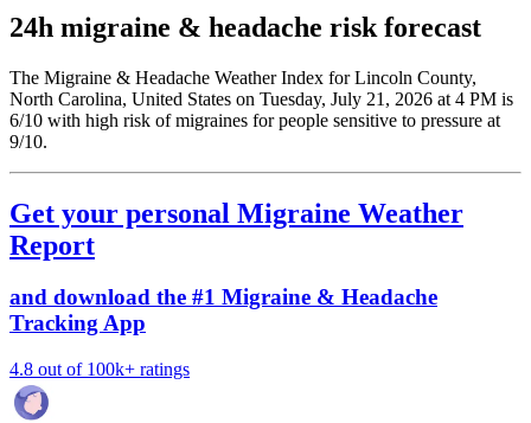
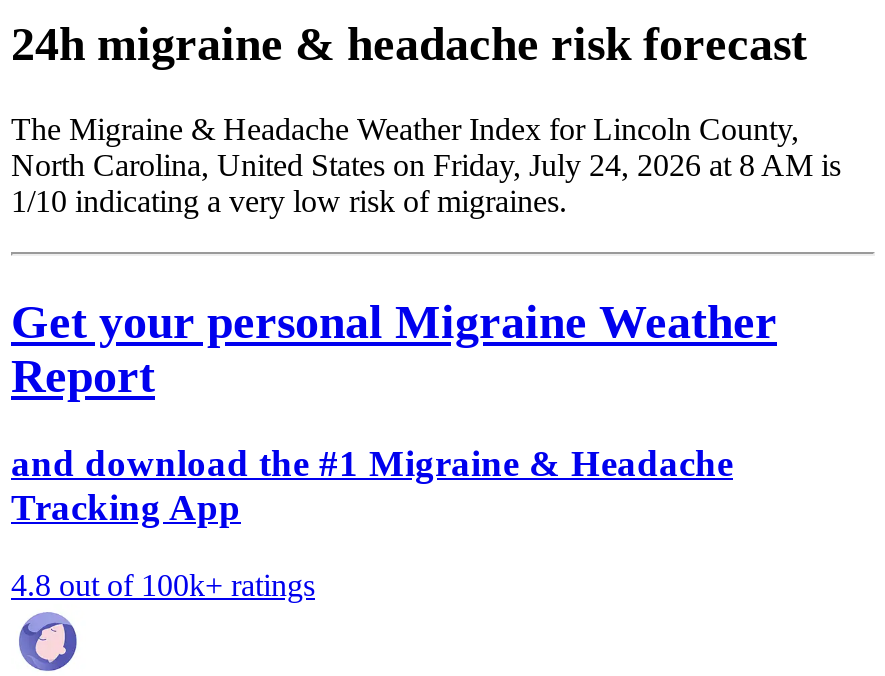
[9,88,513,151] North Carolina, United States on Tuesday, July 21, 2026 at 4 PM is | 6/10 with high risk of migraines for people sensitive to pressure at | 9/10. -> [11,147,841,217] North Carolina, United States on Friday, July 24, 2026 at 8 AM is | 1/10 indicating a very low risk of migraines.

